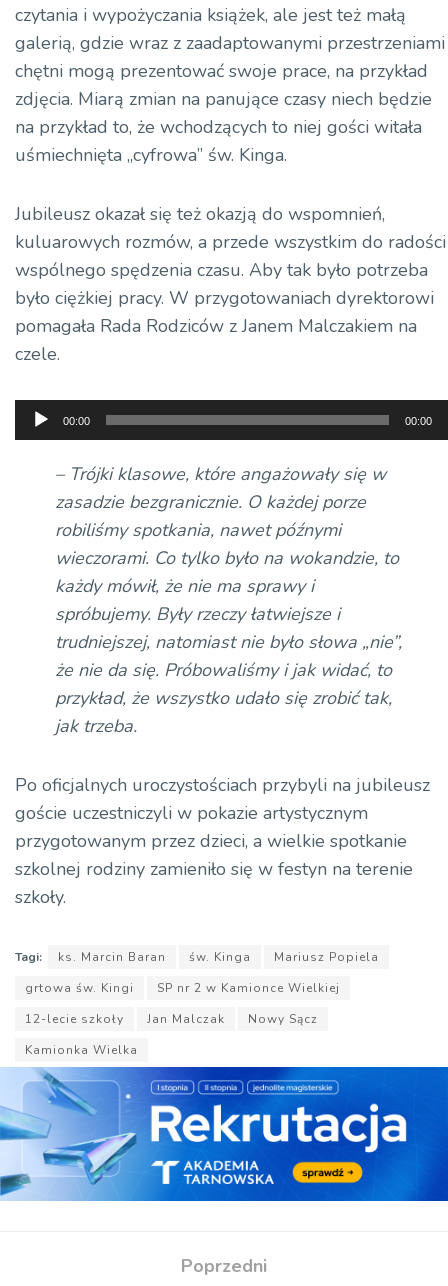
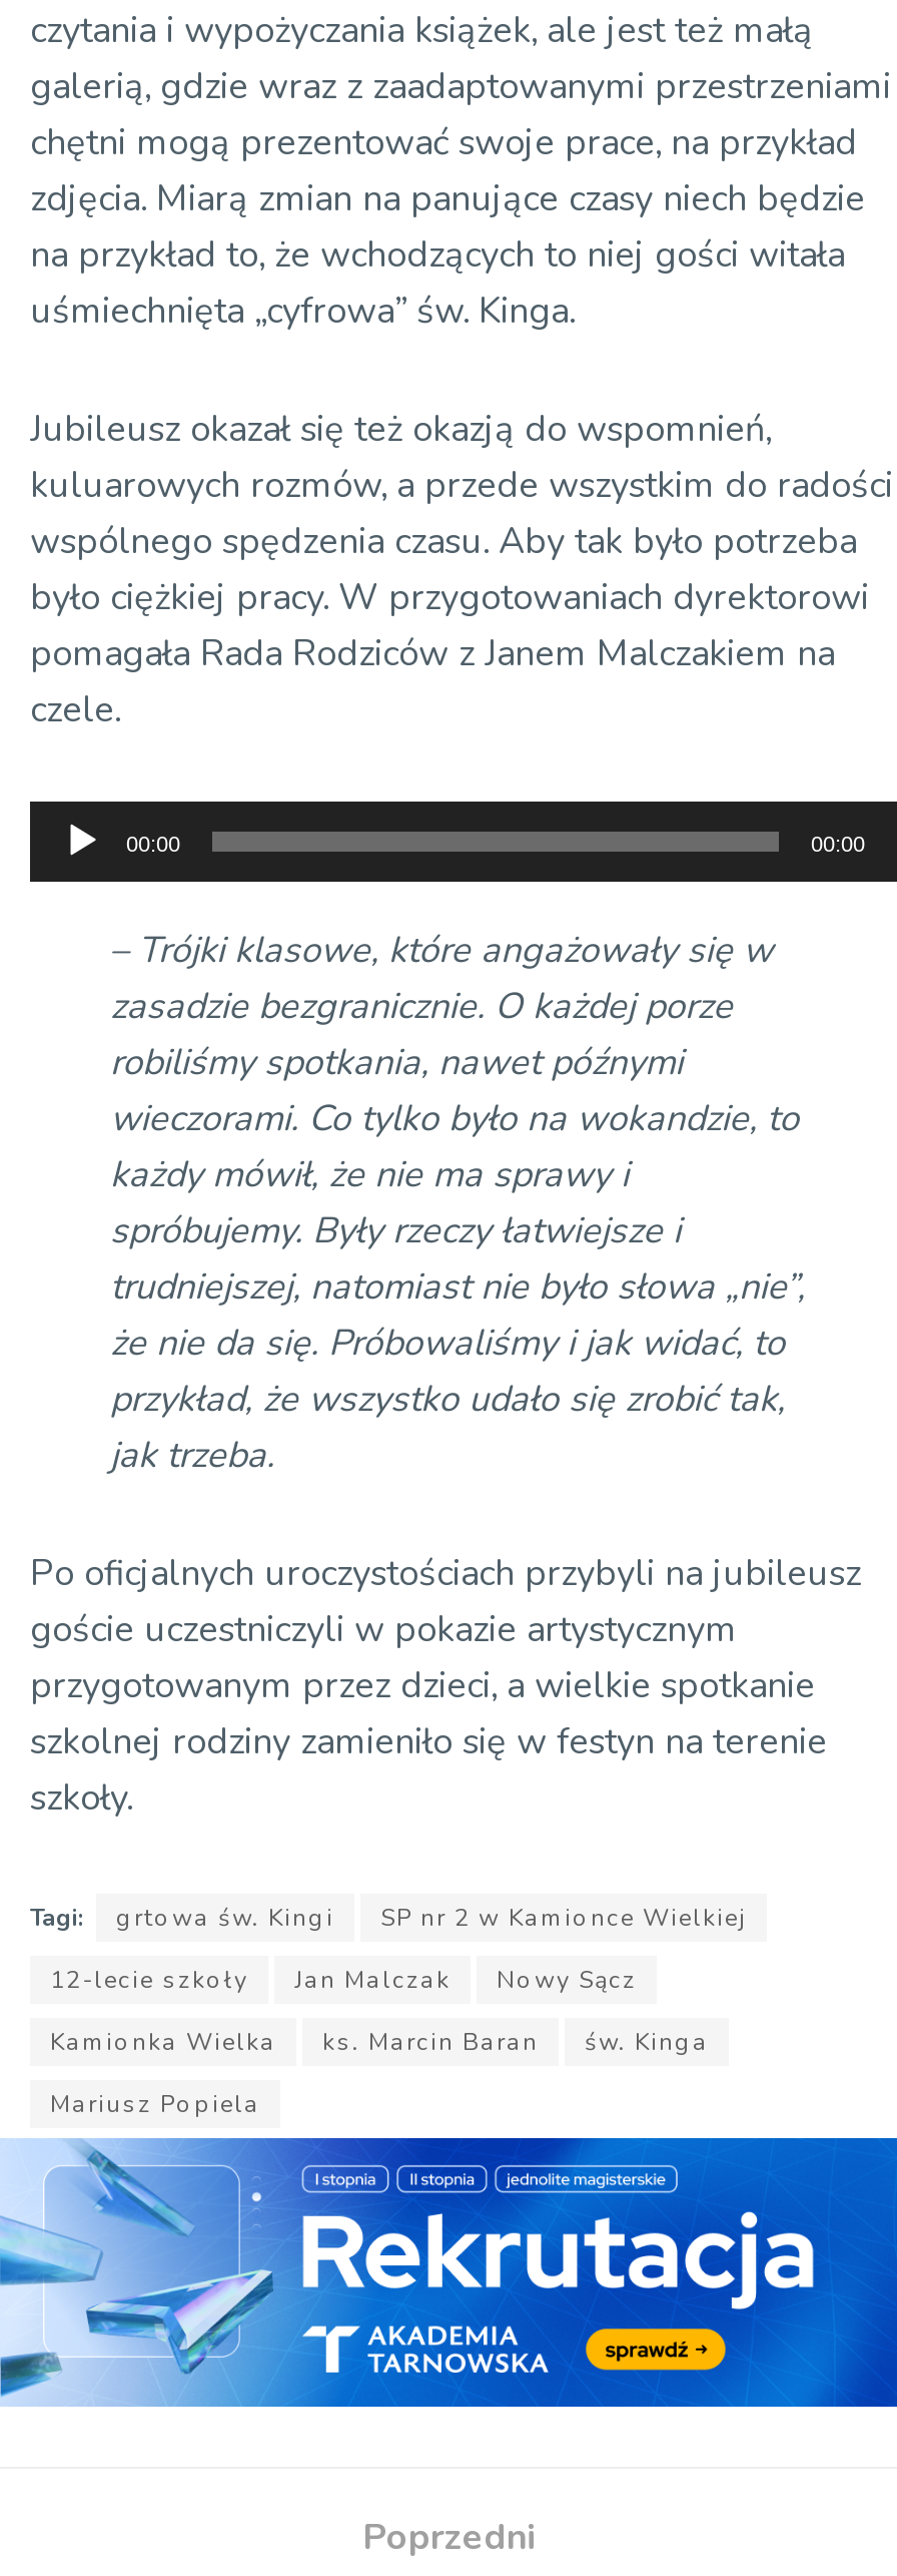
moved [58,949,379,965] -> [50,2025,709,2120]: ks. Marcin Baran | św. Kinga | Mariusz Popiela
moved [25,980,340,1058] -> [50,1901,747,2057]: grtowa św. Kingi | SP nr 2 w Kamionce Wielkiej | 12-lecie szkoły | Jan Malczak | Nowy Sącz | Kamionka Wielka

